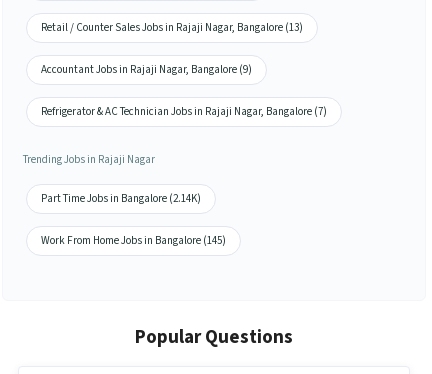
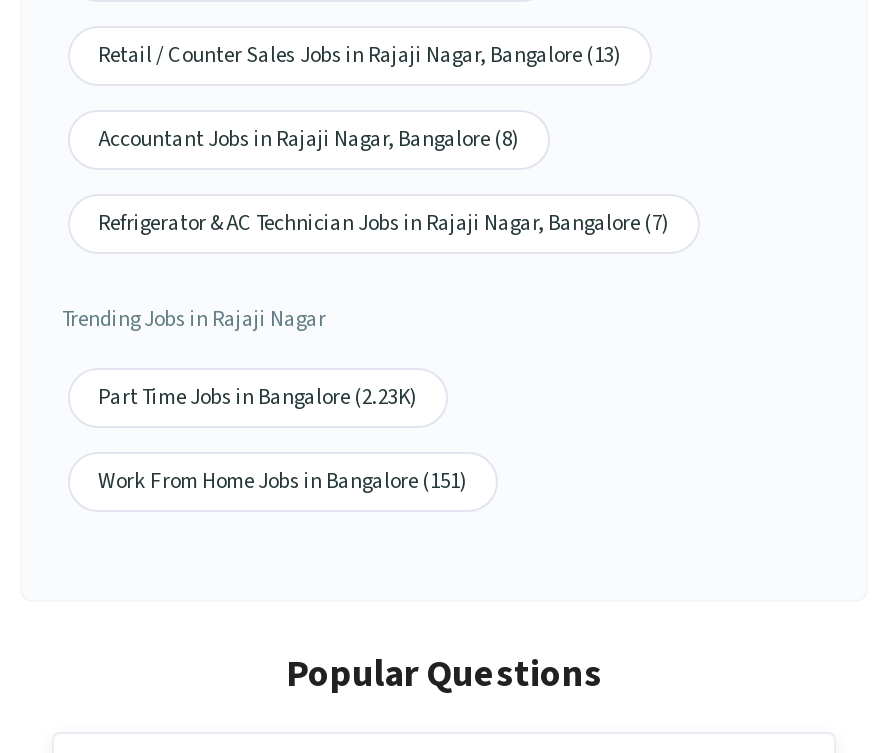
[41,62,252,77] Accountant Jobs in Rajaji Nagar, Bangalore (9) -> [98,125,520,155] Accountant Jobs in Rajaji Nagar, Bangalore (8)
[41,191,201,206] Part Time Jobs in Bangalore (2.14K) -> [98,383,418,413] Part Time Jobs in Bangalore (2.23K)
[41,233,226,248] Work From Home Jobs in Bangalore (145) -> [98,467,468,497] Work From Home Jobs in Bangalore (151)

